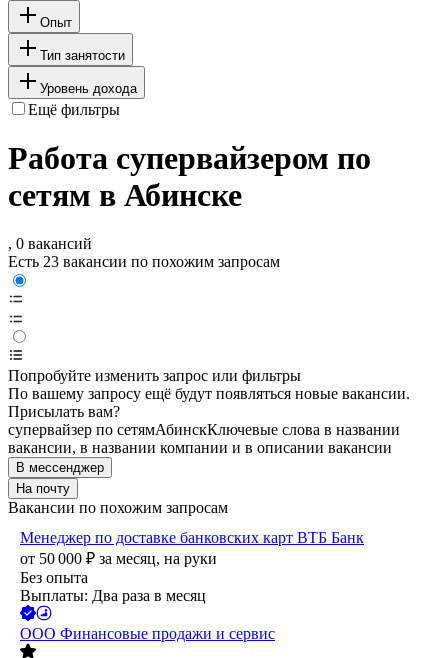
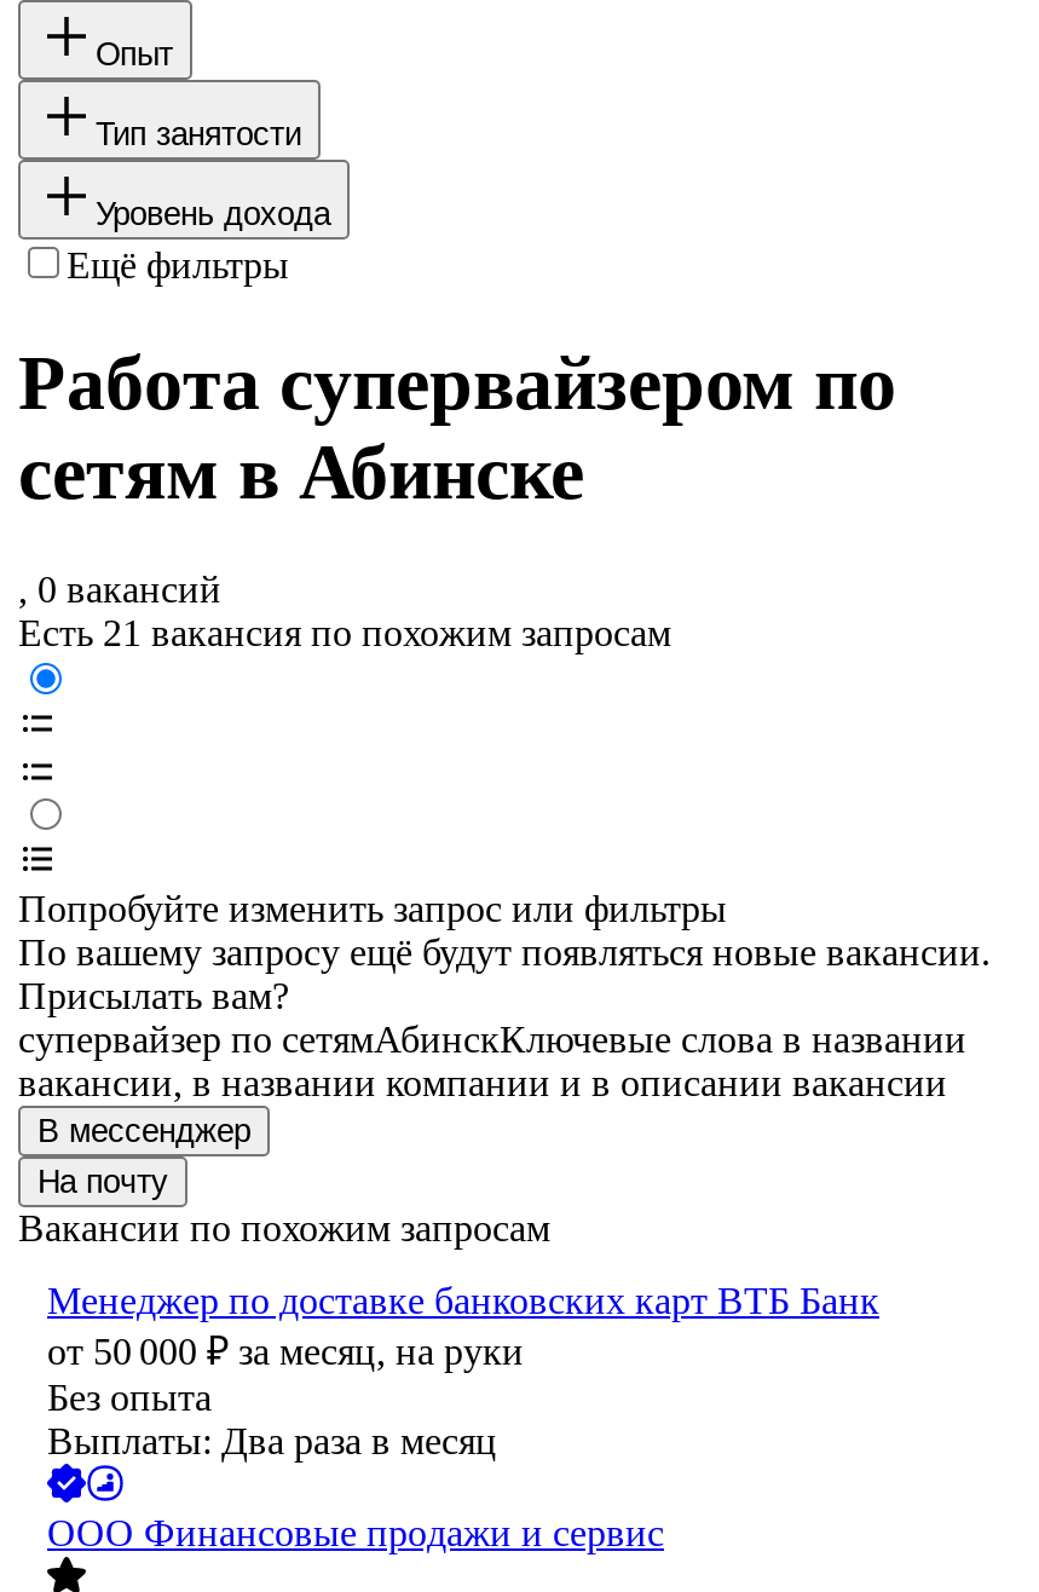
[8,253,280,270] Есть 23 вакансии по похожим запросам -> [18,613,671,654] Есть 21 вакансия по похожим запросам

